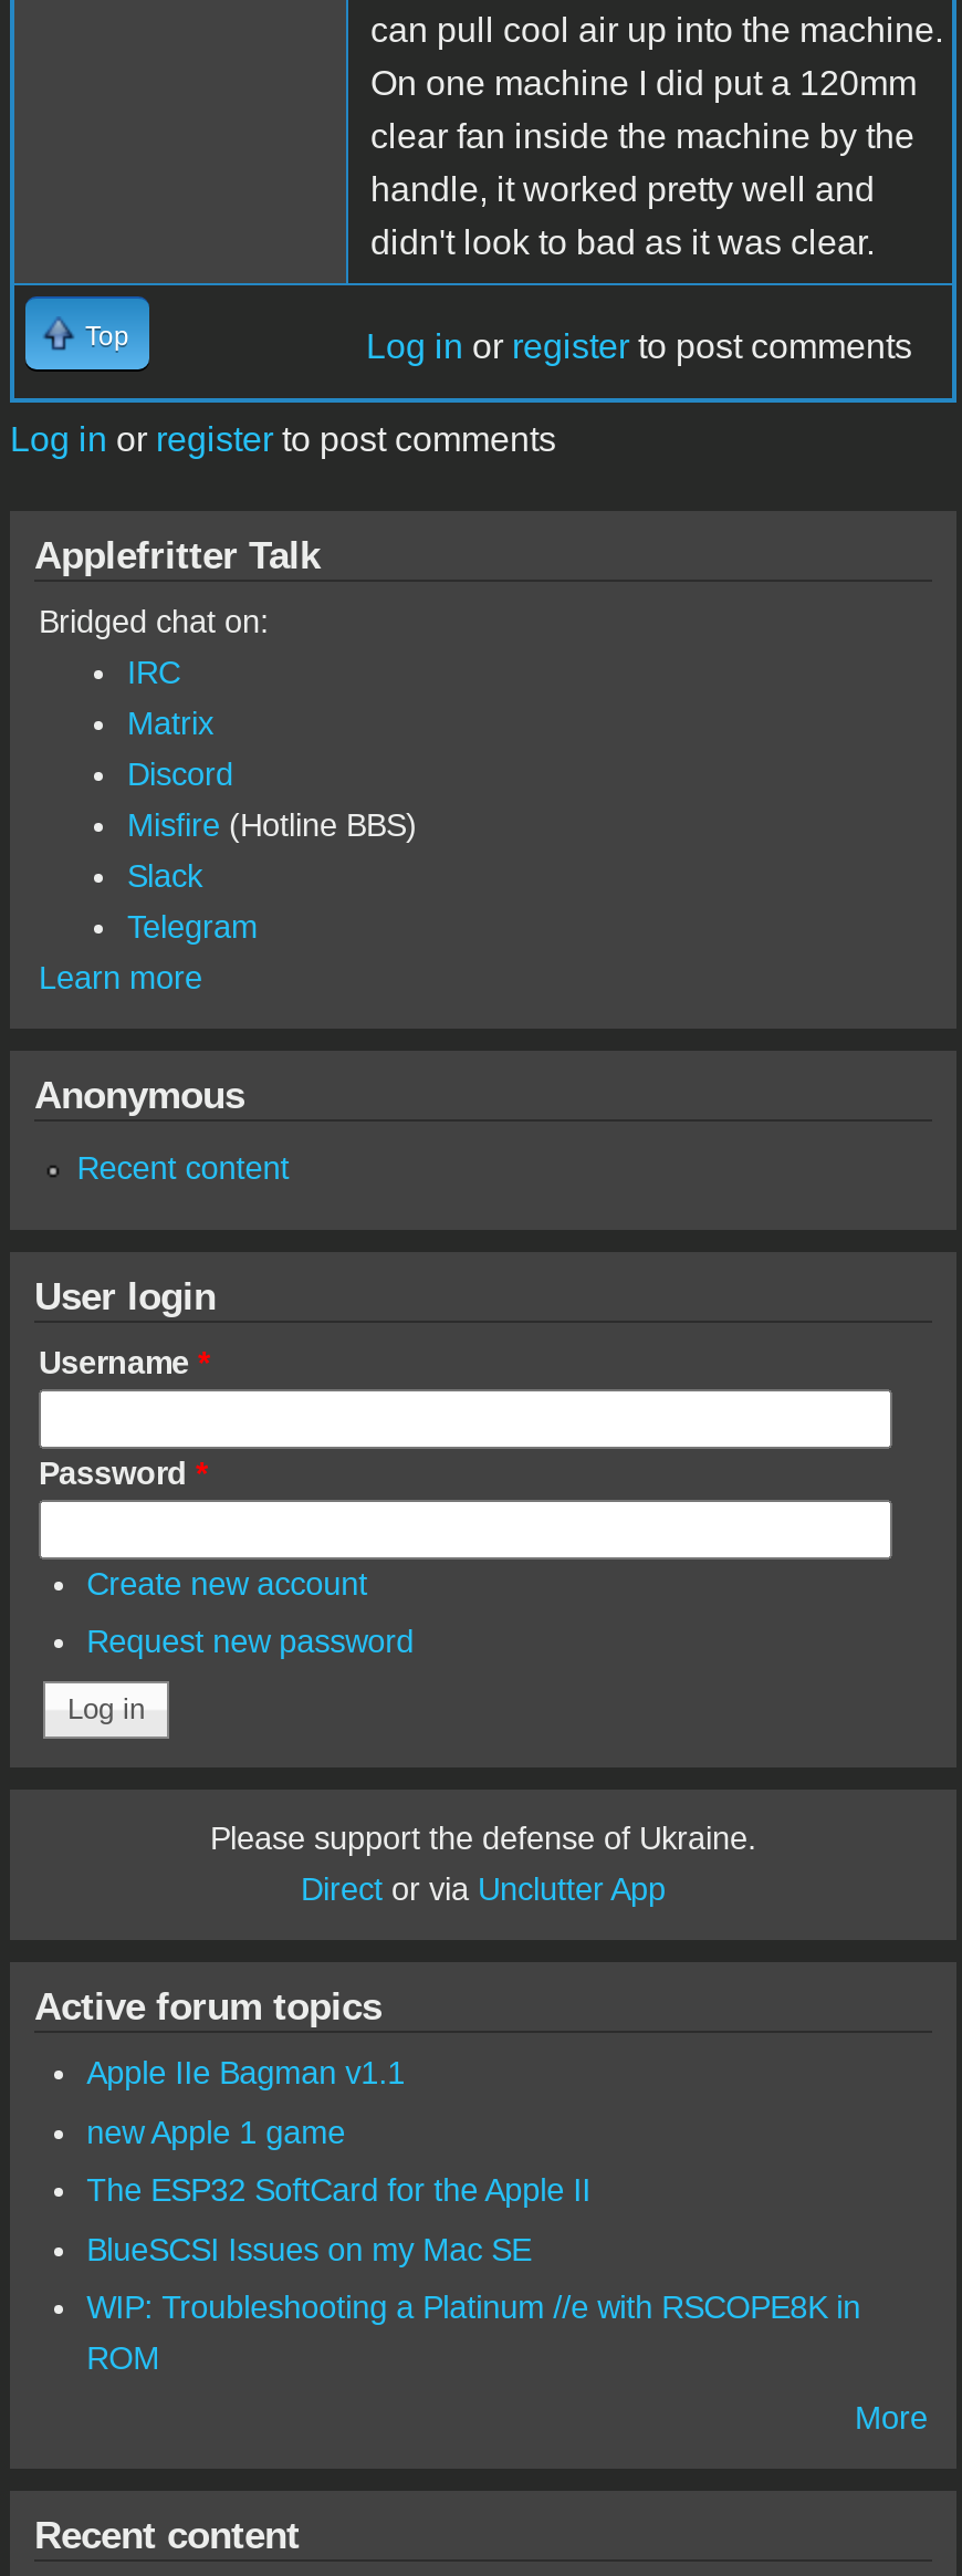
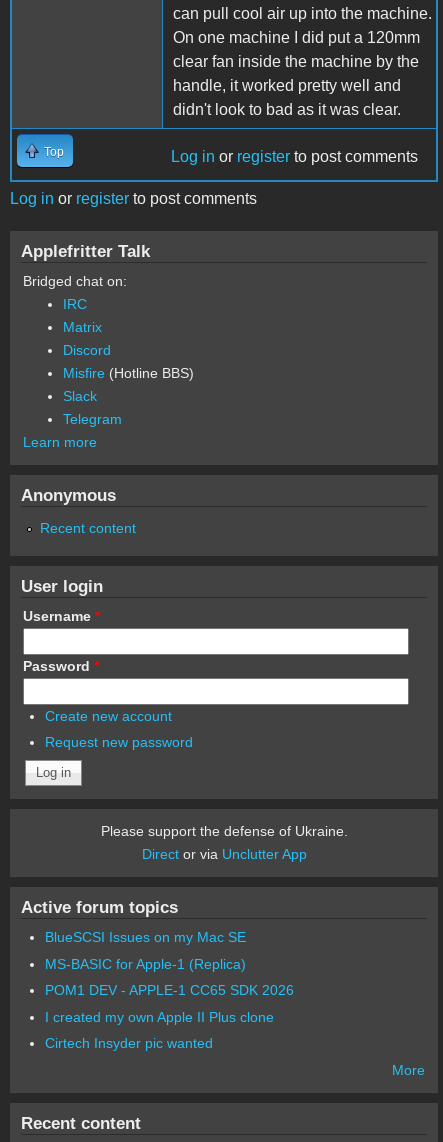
[86,2055,591,2208] Apple IIe Bagman v1.1 | new Apple 1 game | The ESP32 SoftCard for the Apple II -> none
moved [86,2232,531,2267] -> [45,929,246,945]: BlueSCSI Issues on my Mac SE
[86,2290,860,2377] WIP: Troubleshooting a Platinum //e with RSCOPE8K in | ROM -> [45,956,294,1051] MS-BASIC for Apple-1 (Replica) | POM1 DEV - APPLE-1 CC65 SDK 2026 | I created my own Apple II Plus clone | Cirtech Insyder pic wanted

